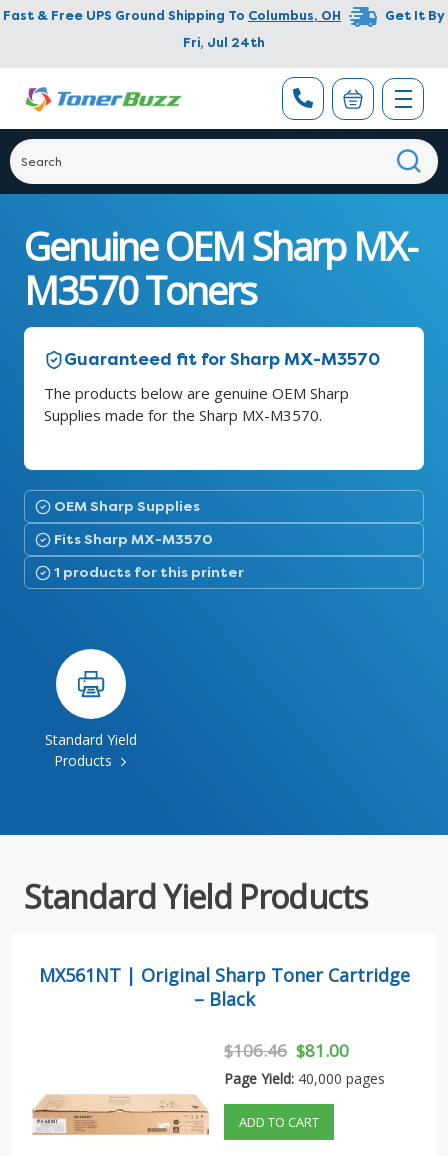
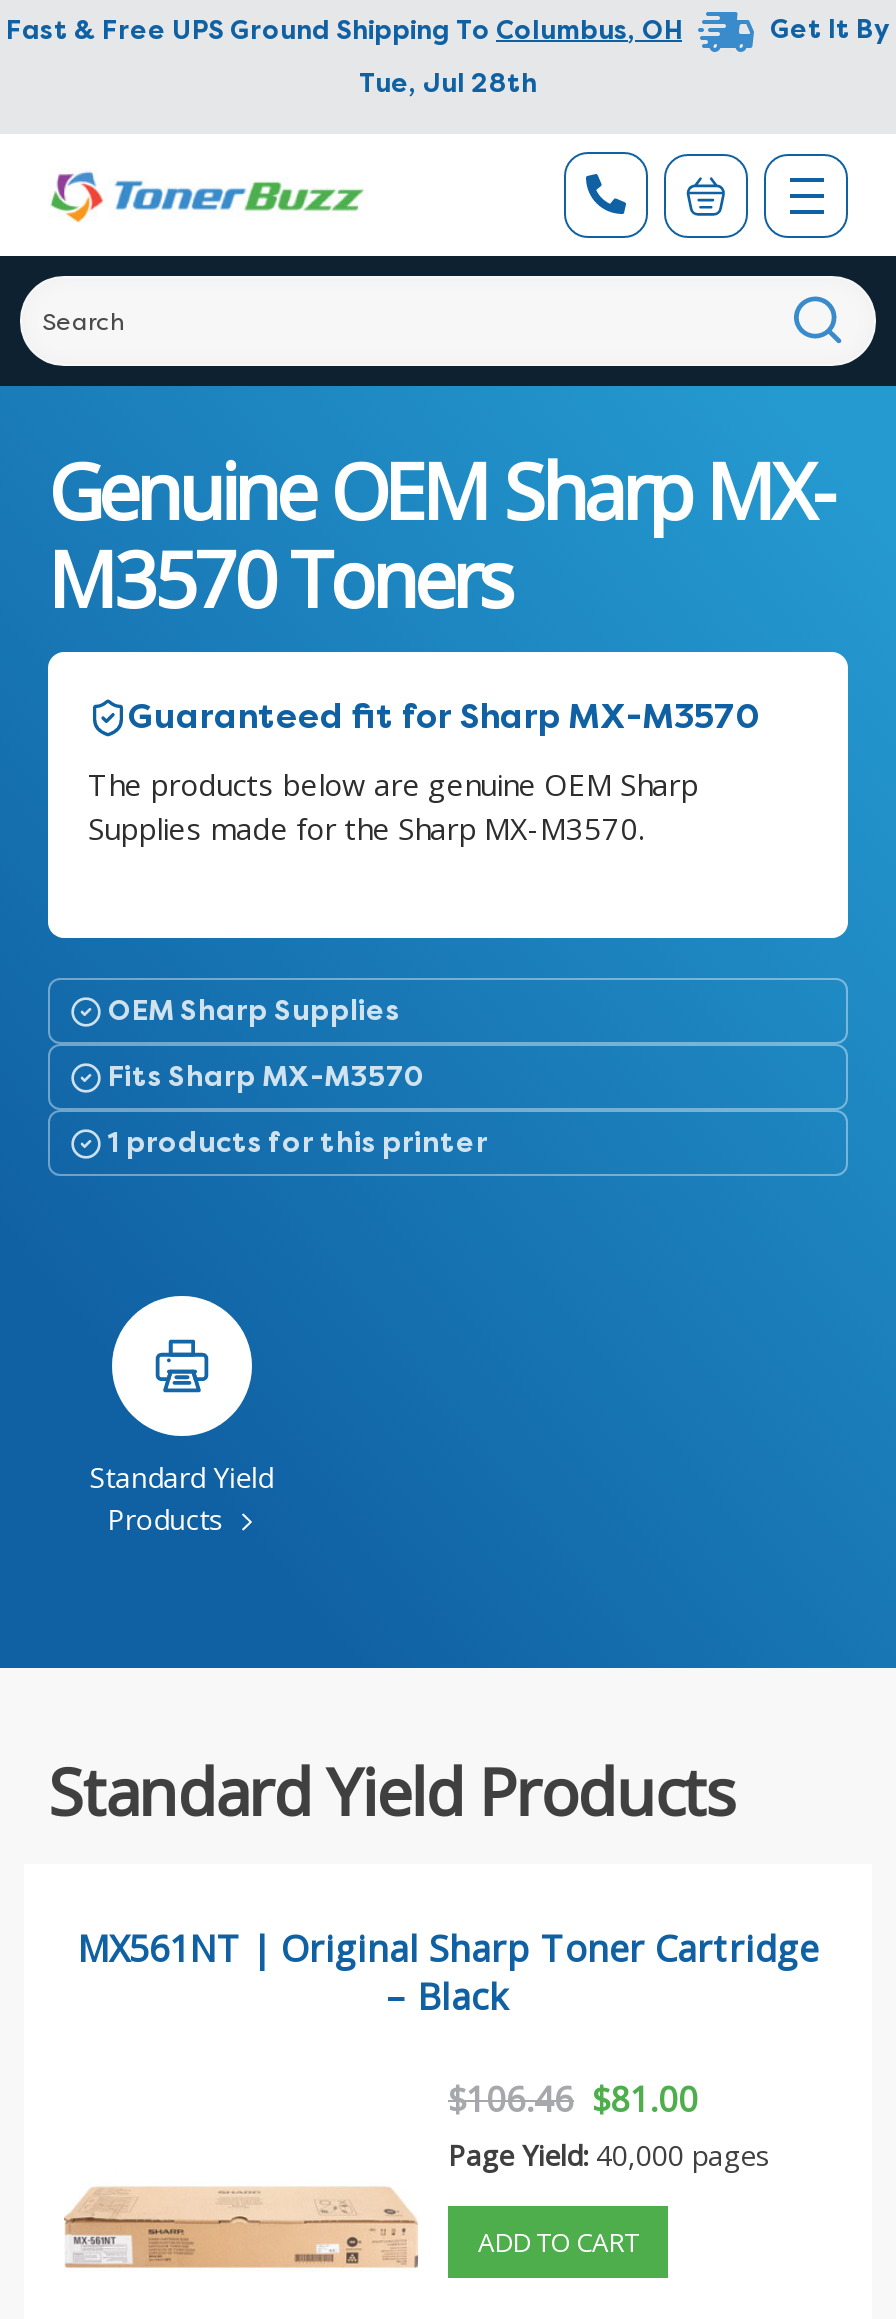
[183,34,265,51] Fri, Jul 24th -> [359,66,537,100] Tue, Jul 28th

